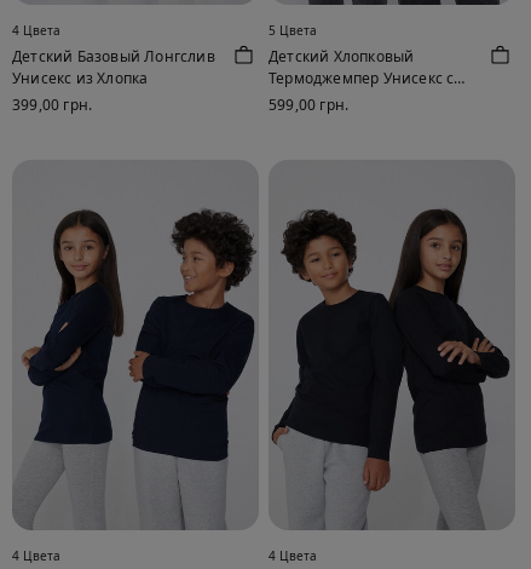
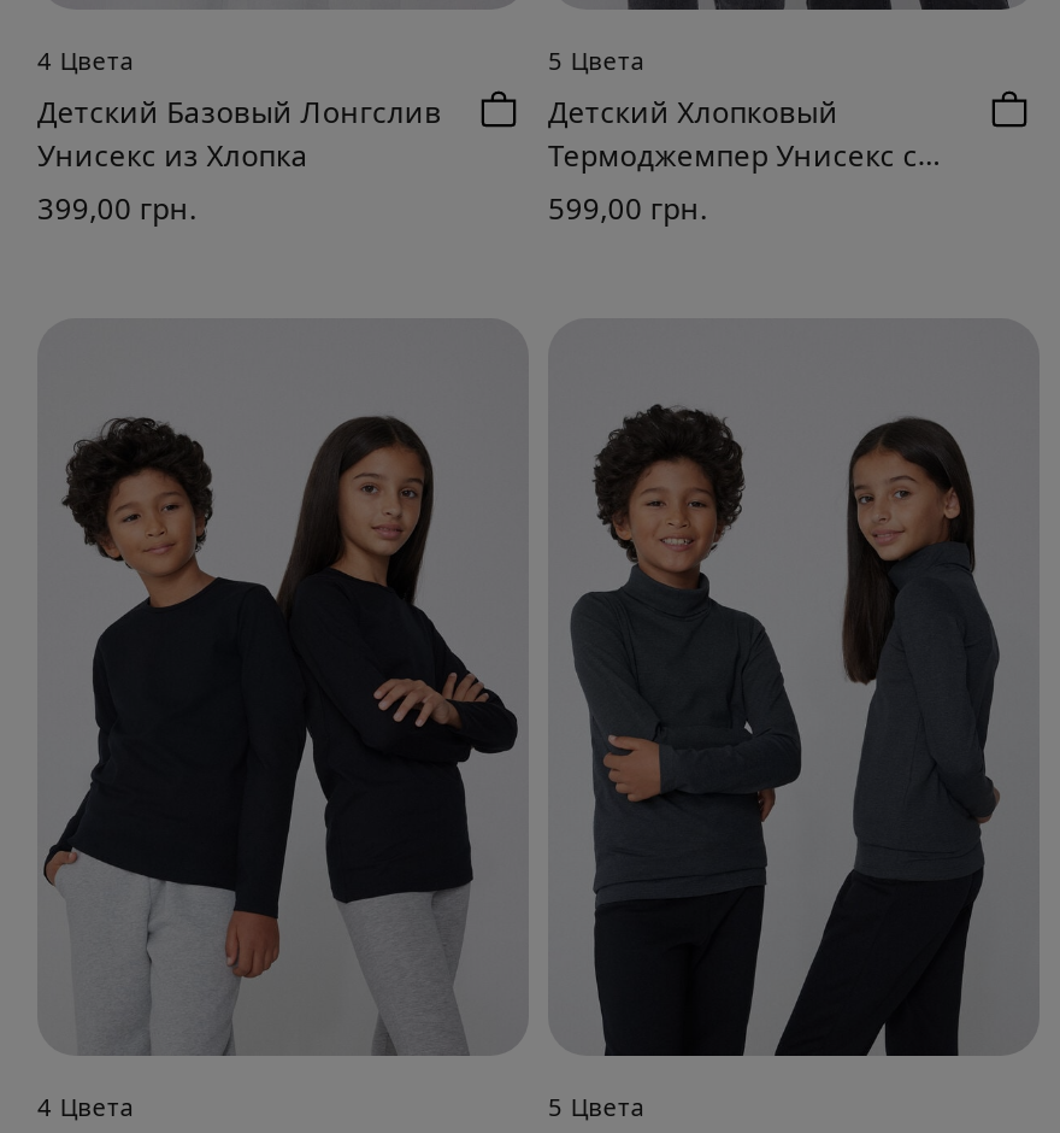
[13,208,256,529] [image] -> [42,415,522,1056] [image]
[269,203,510,564] [image] | 4 Цвета -> [548,403,1027,1122] [image] | 5 Цвета

